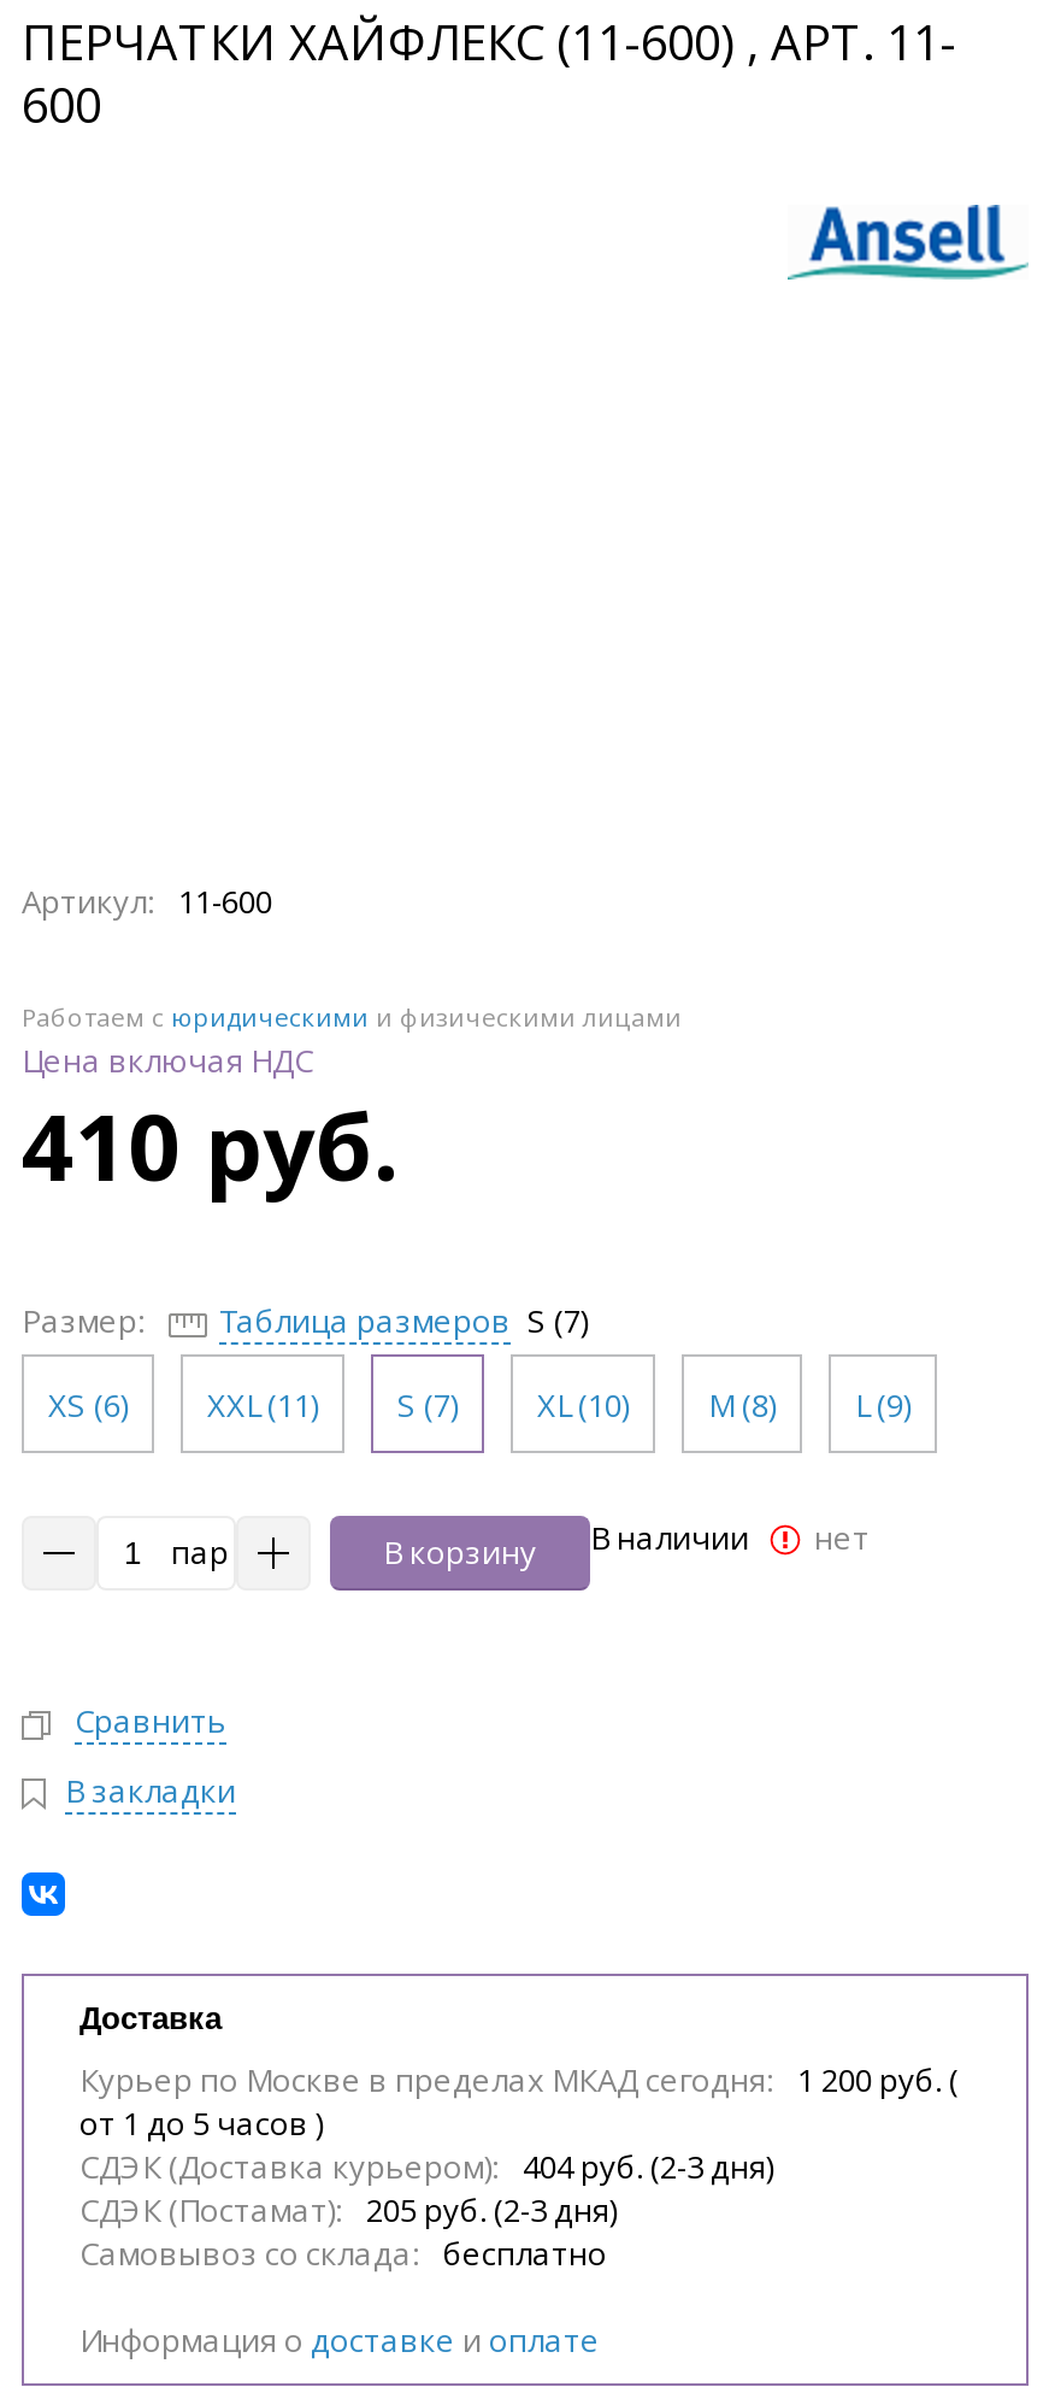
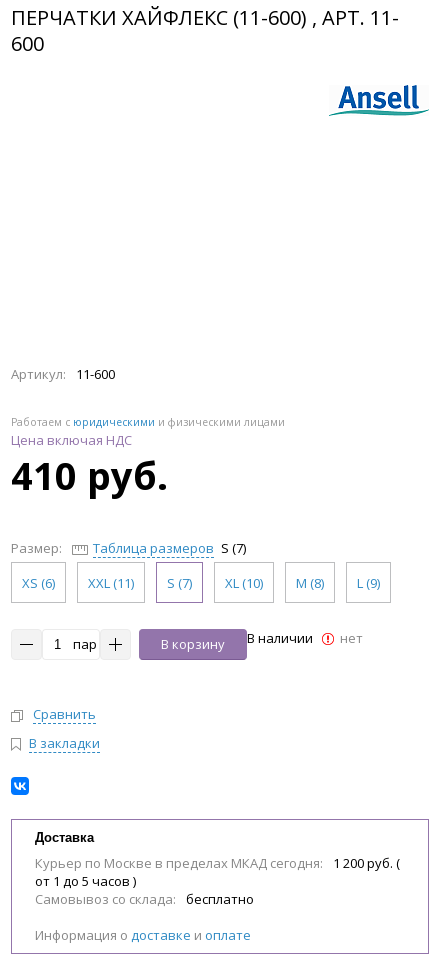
[79,2144,773,2230] СДЭК (Доставка курьером): 404 руб. (2-3 дня) | СДЭК (Постамат): 205 руб. (2-3 дня) -> none

